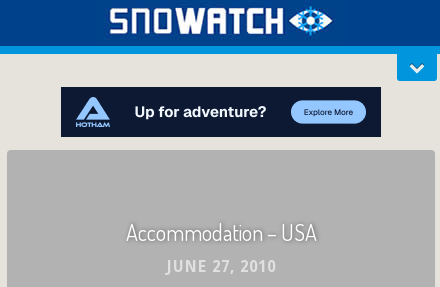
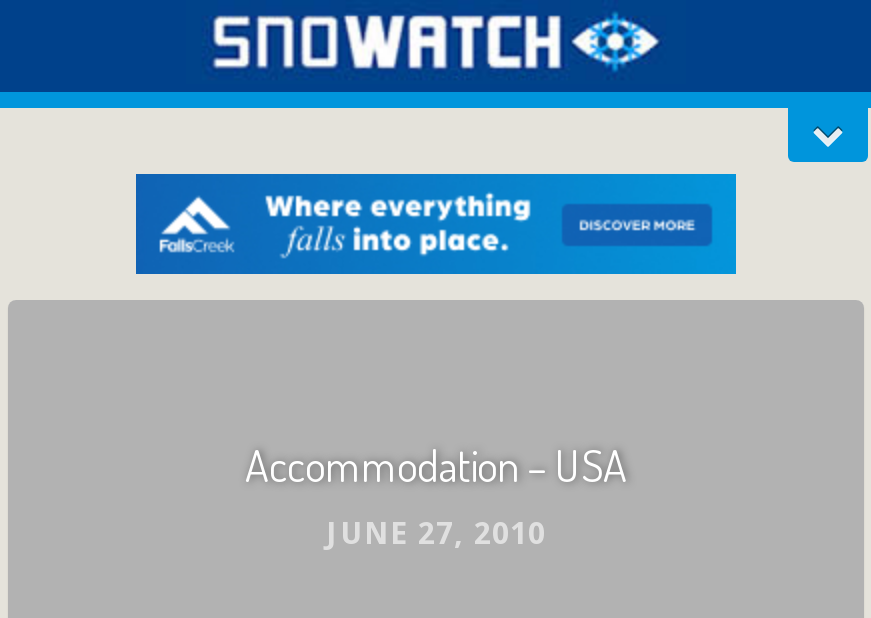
[60,86,382,138] [image] -> [116,172,756,276] [image]

